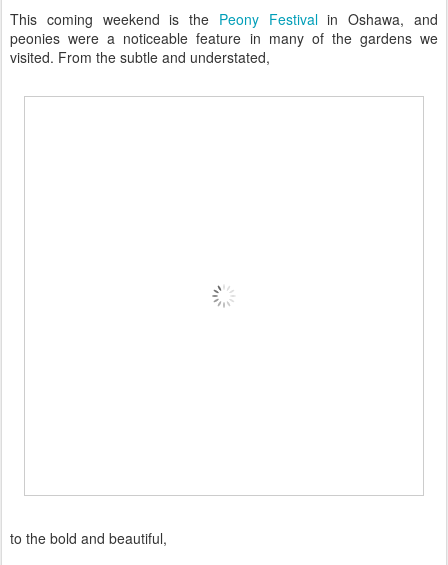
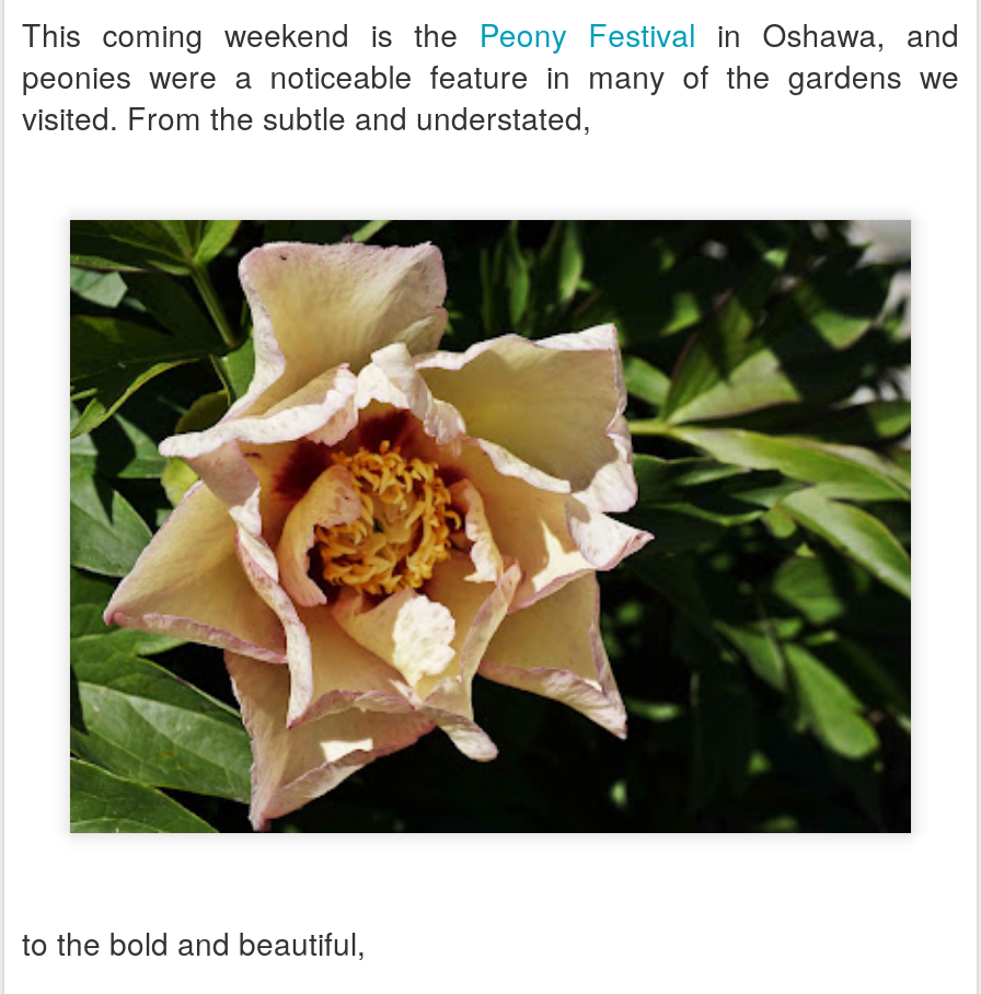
none -> [68,216,913,835] [image]

